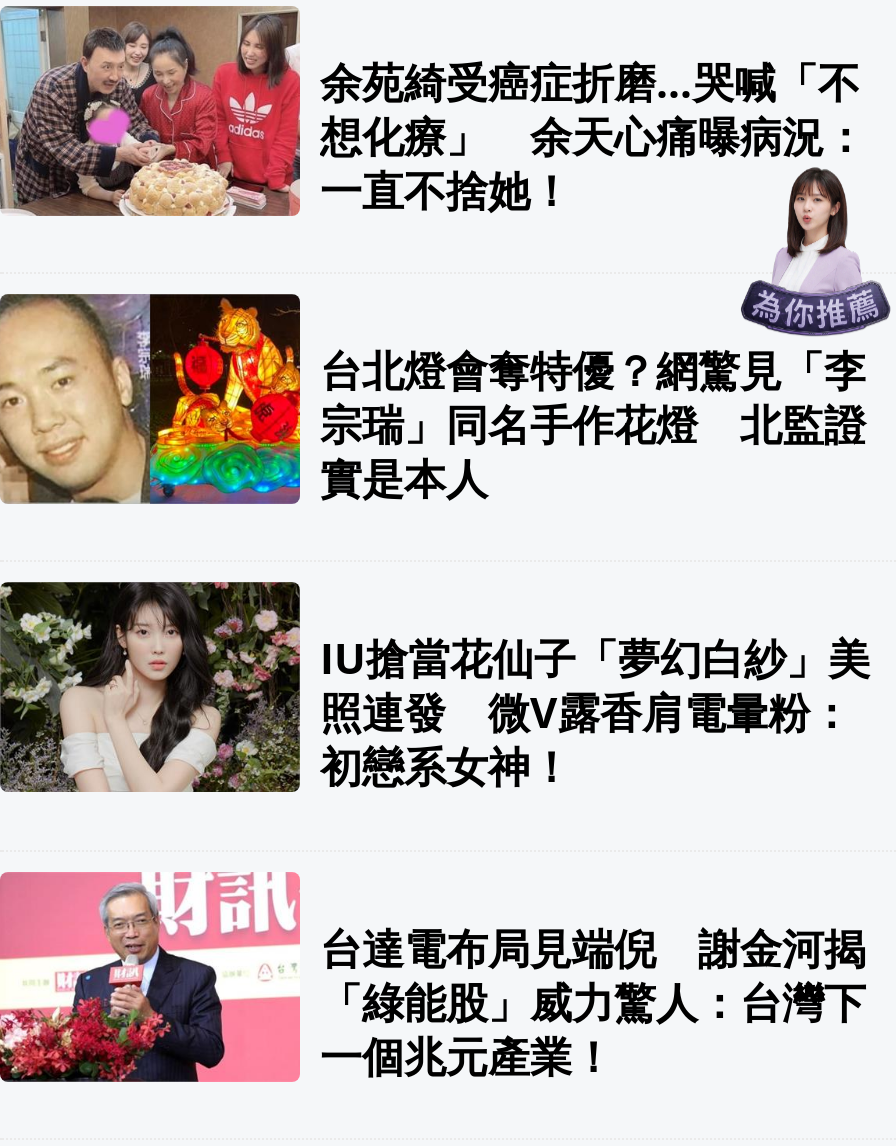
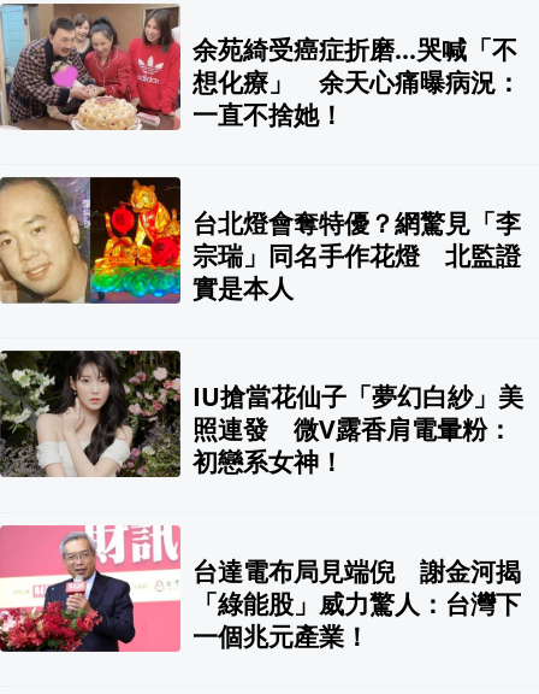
[738,168,890,338] [image] -> none

